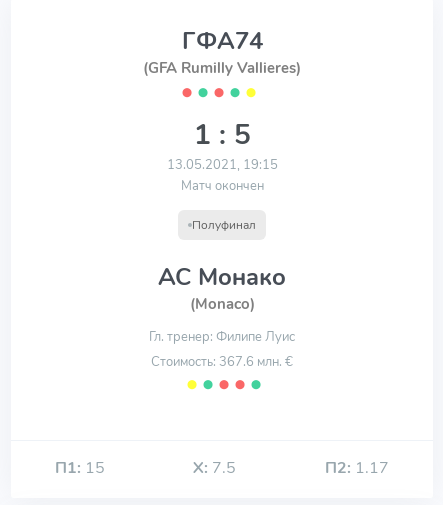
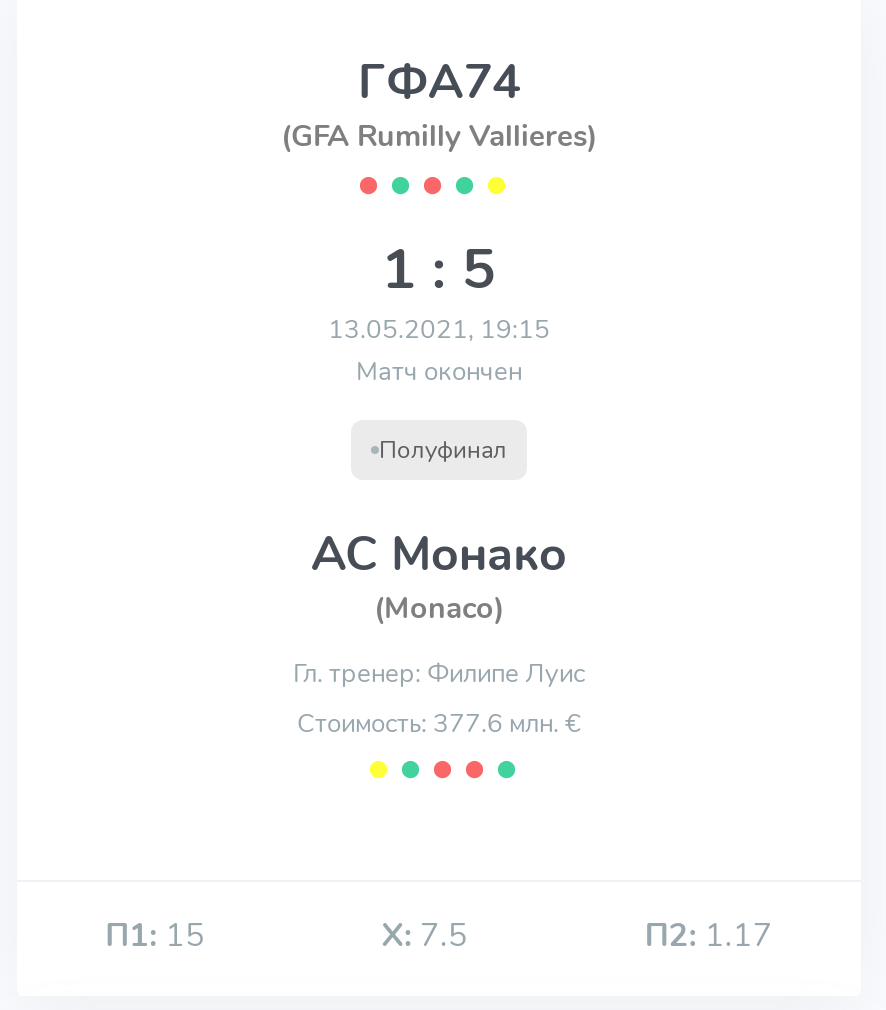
[151,353,293,371] Стоимость: 367.6 млн. € -> [297,706,581,742] Стоимость: 377.6 млн. €

